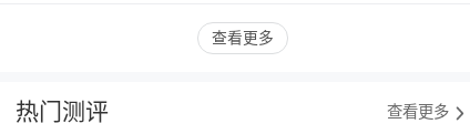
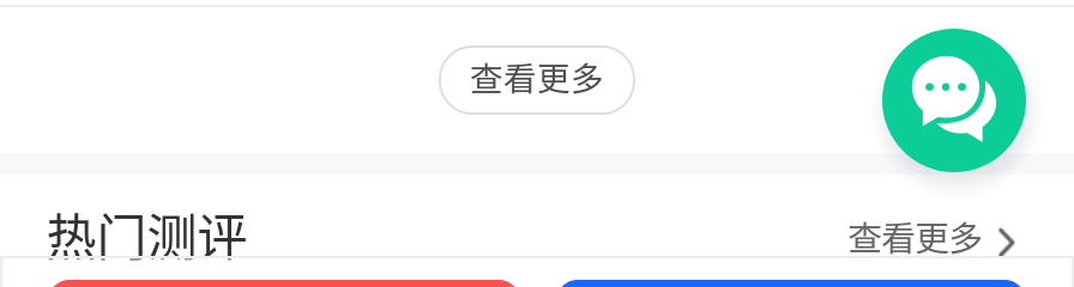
none -> [880,26,1028,175] [image]

